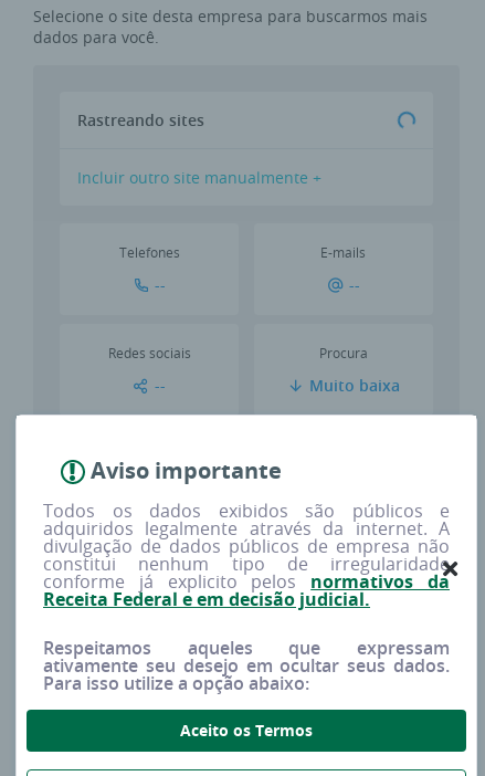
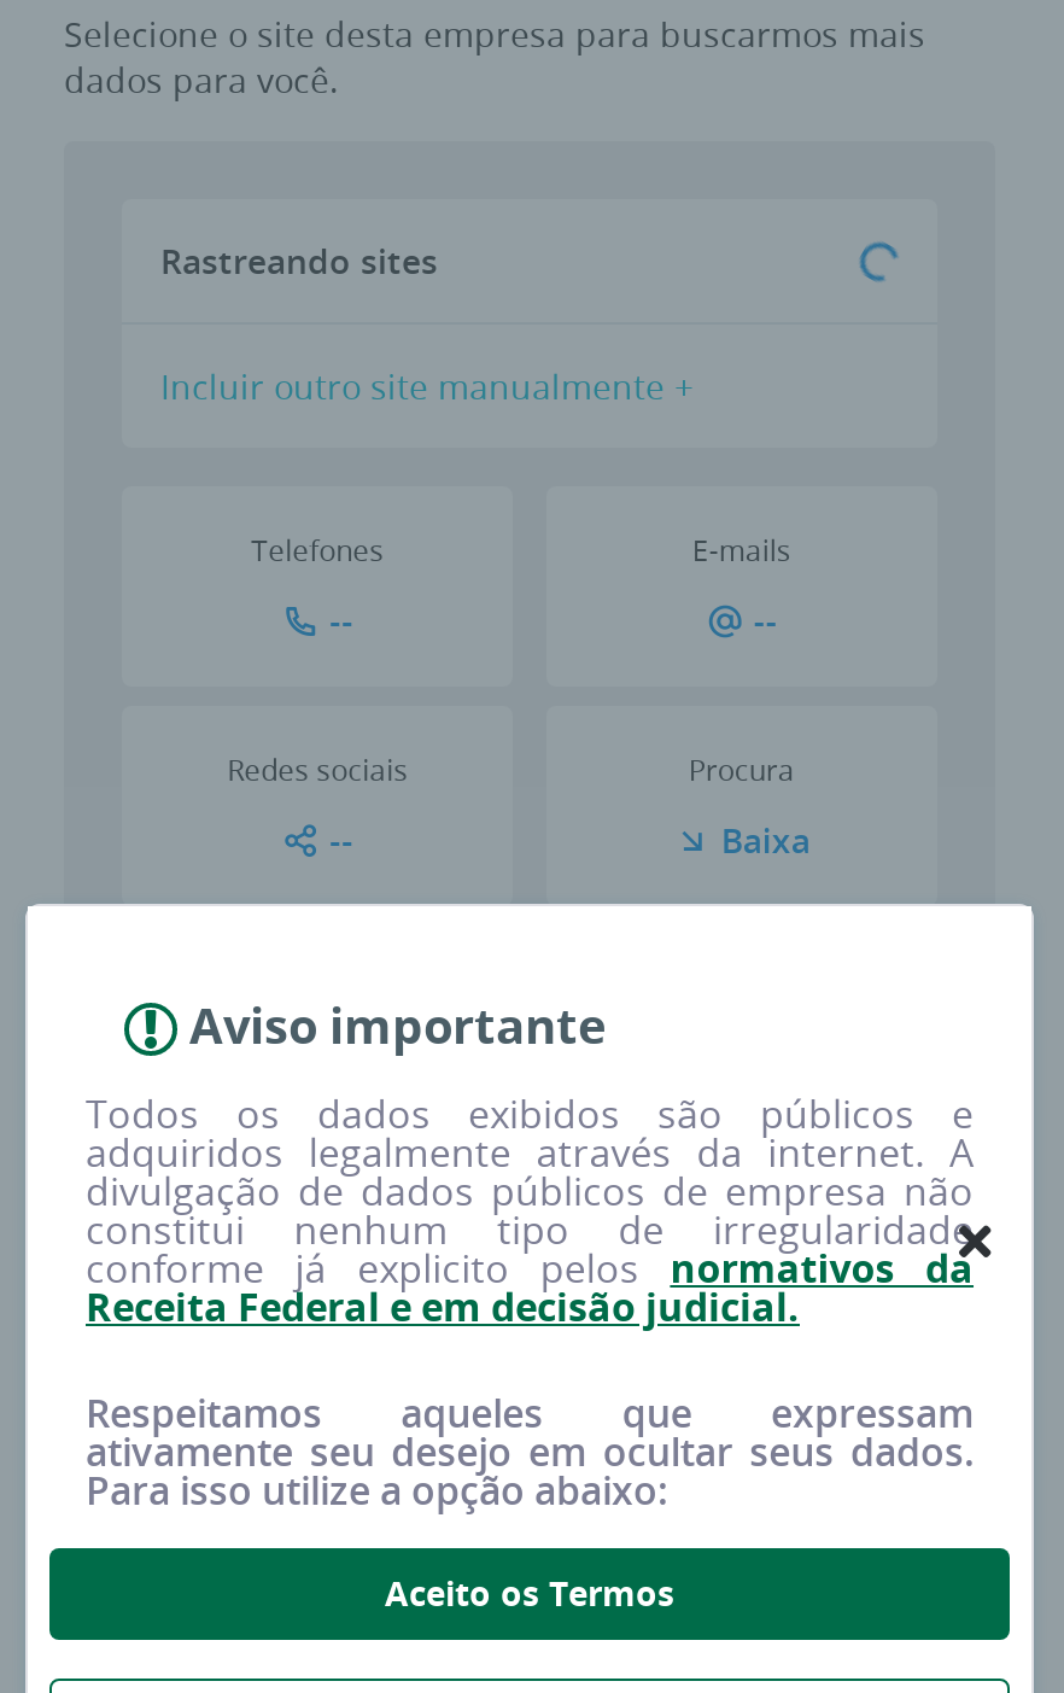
[309,375,400,396] Muito baixa -> [721,817,810,863] Baixa

